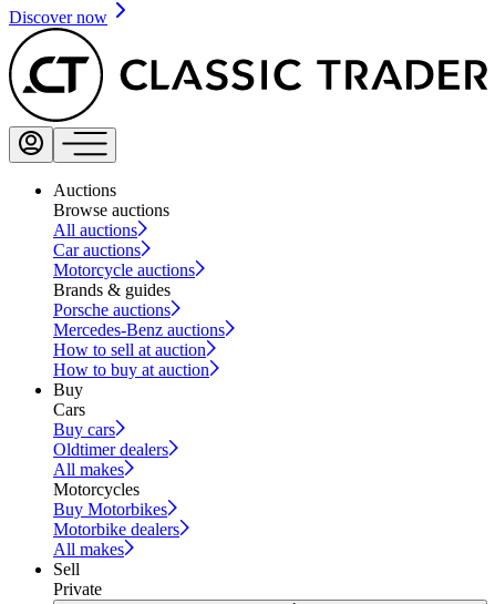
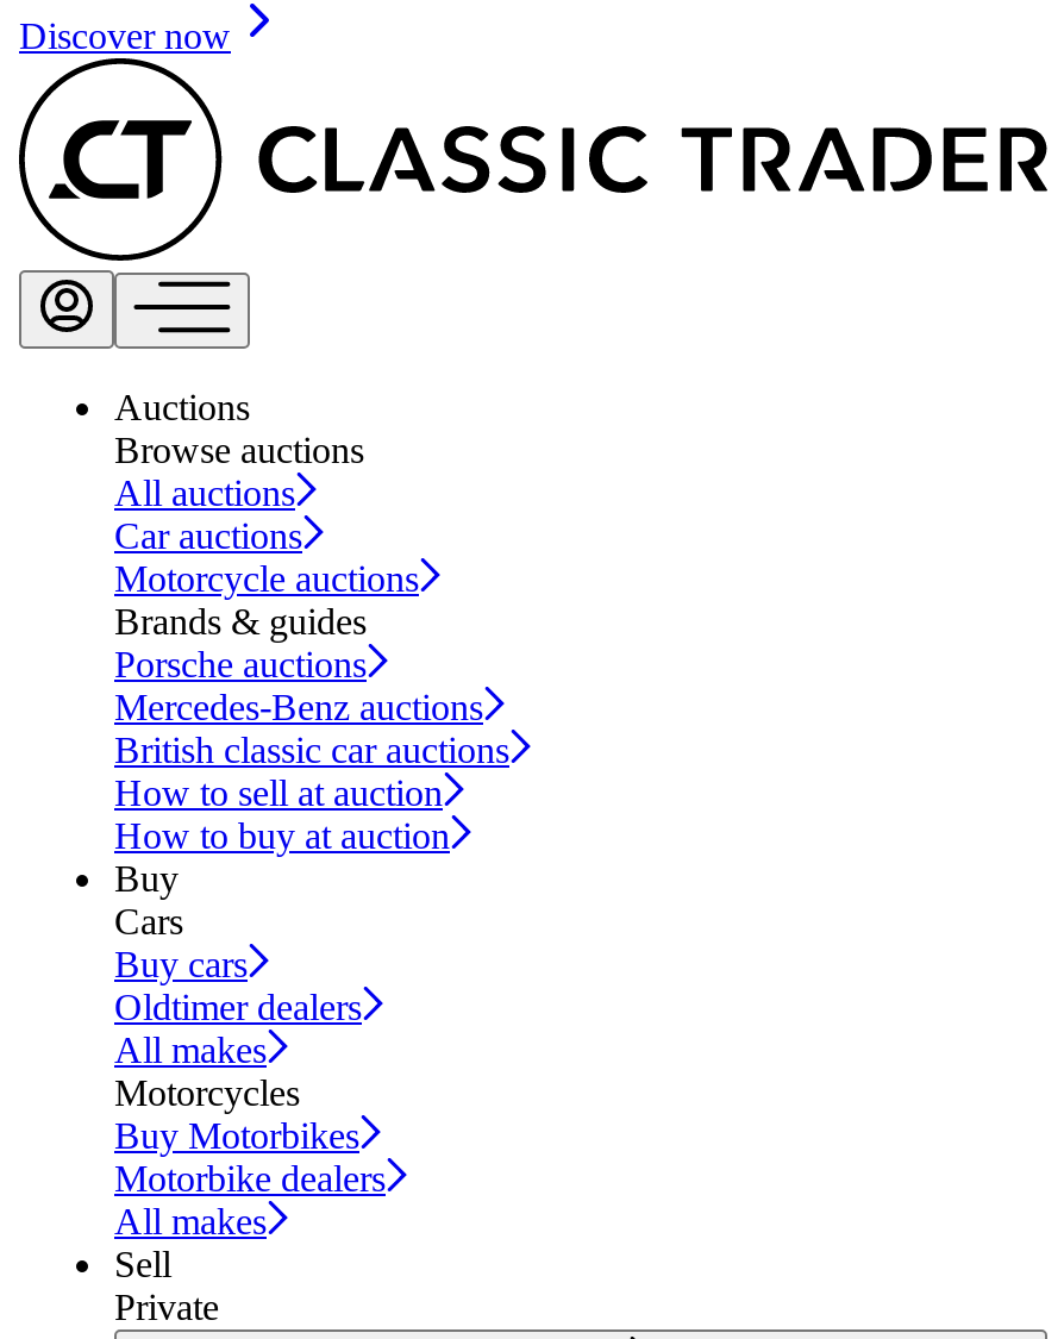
none -> [114,730,509,770] British classic car auctions

